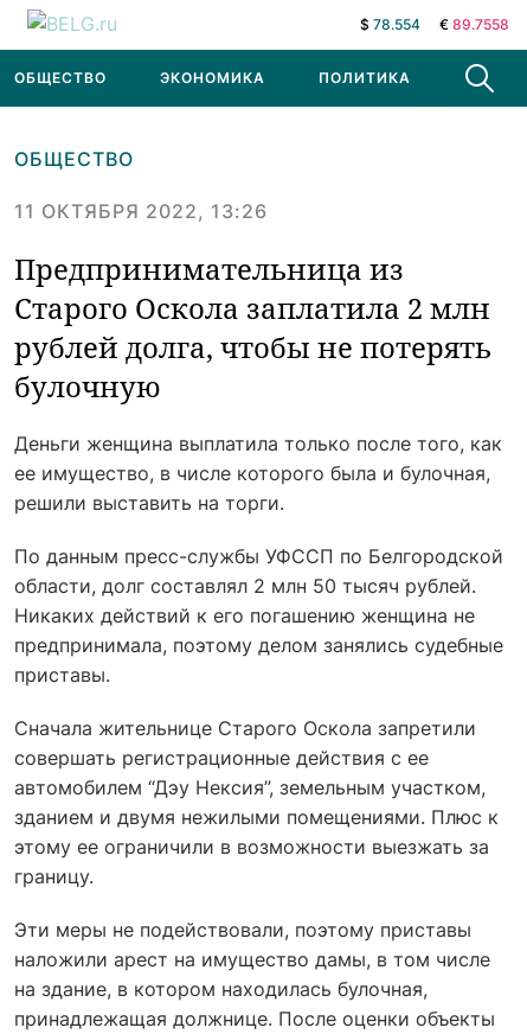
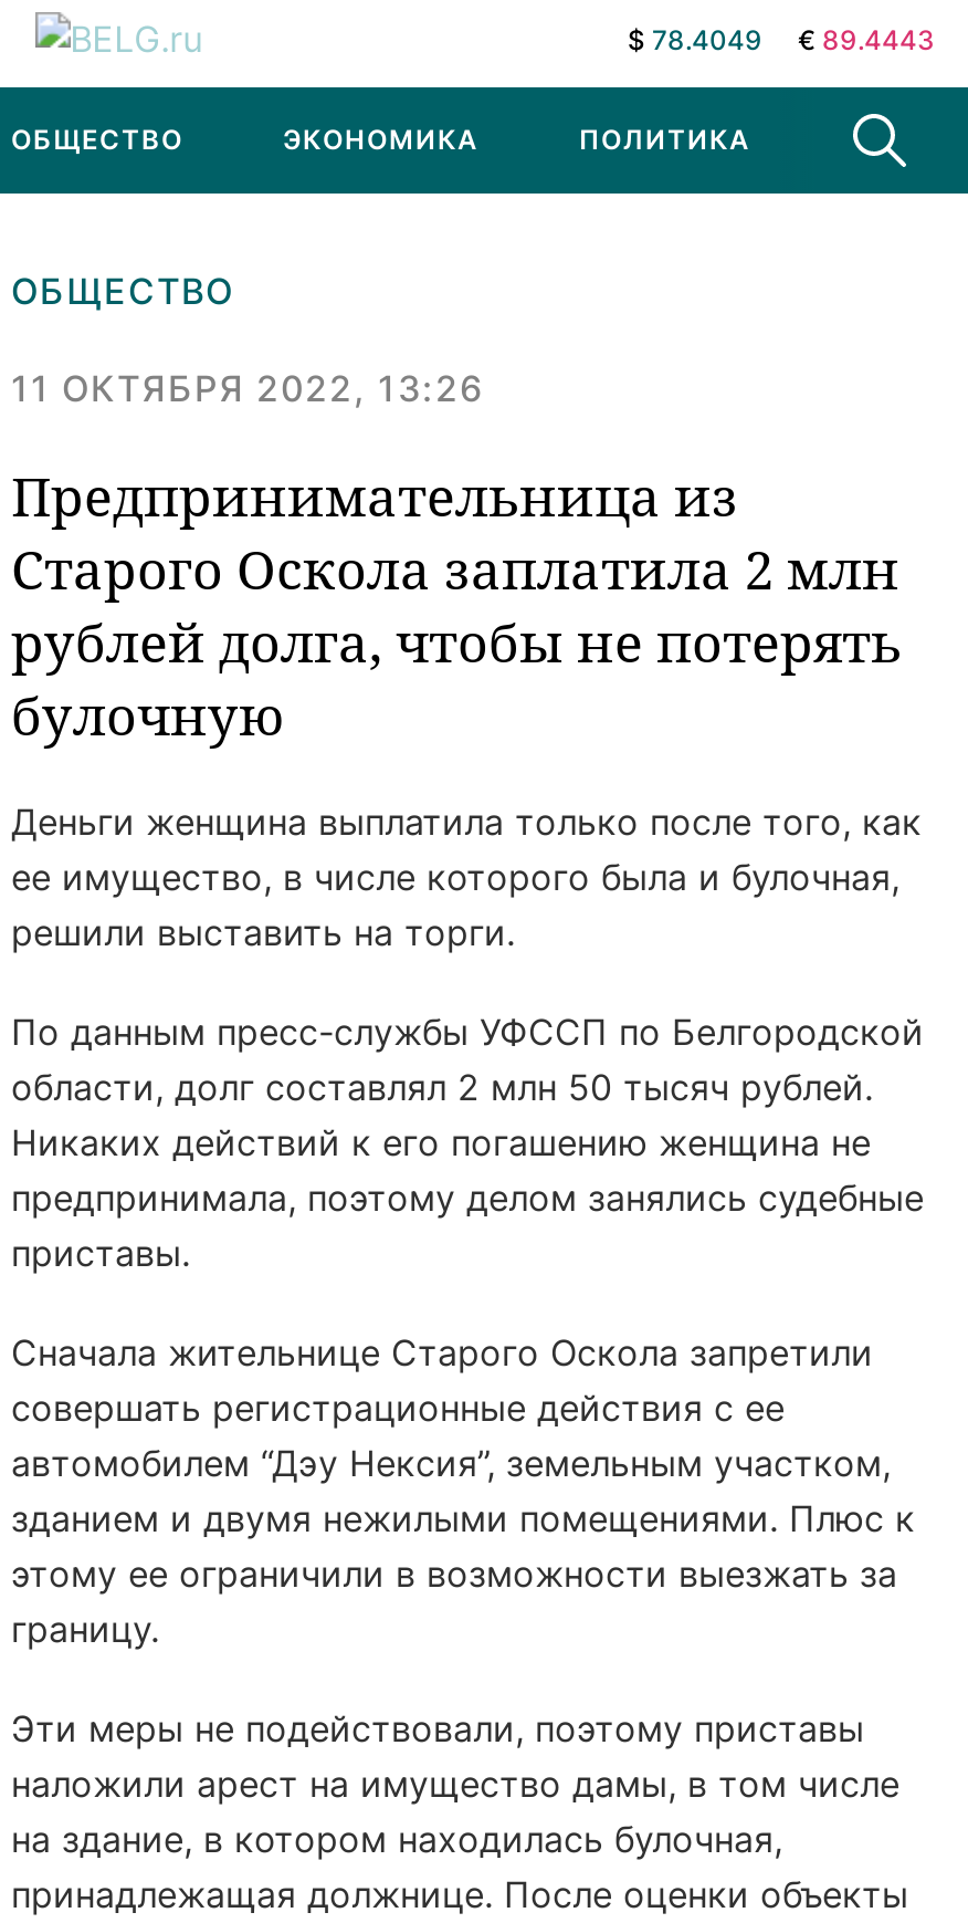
[360,15,420,33] $78.554 -> [628,22,762,55] $78.4049
[439,15,509,33] €89.7558 -> [798,22,935,55] €89.4443

